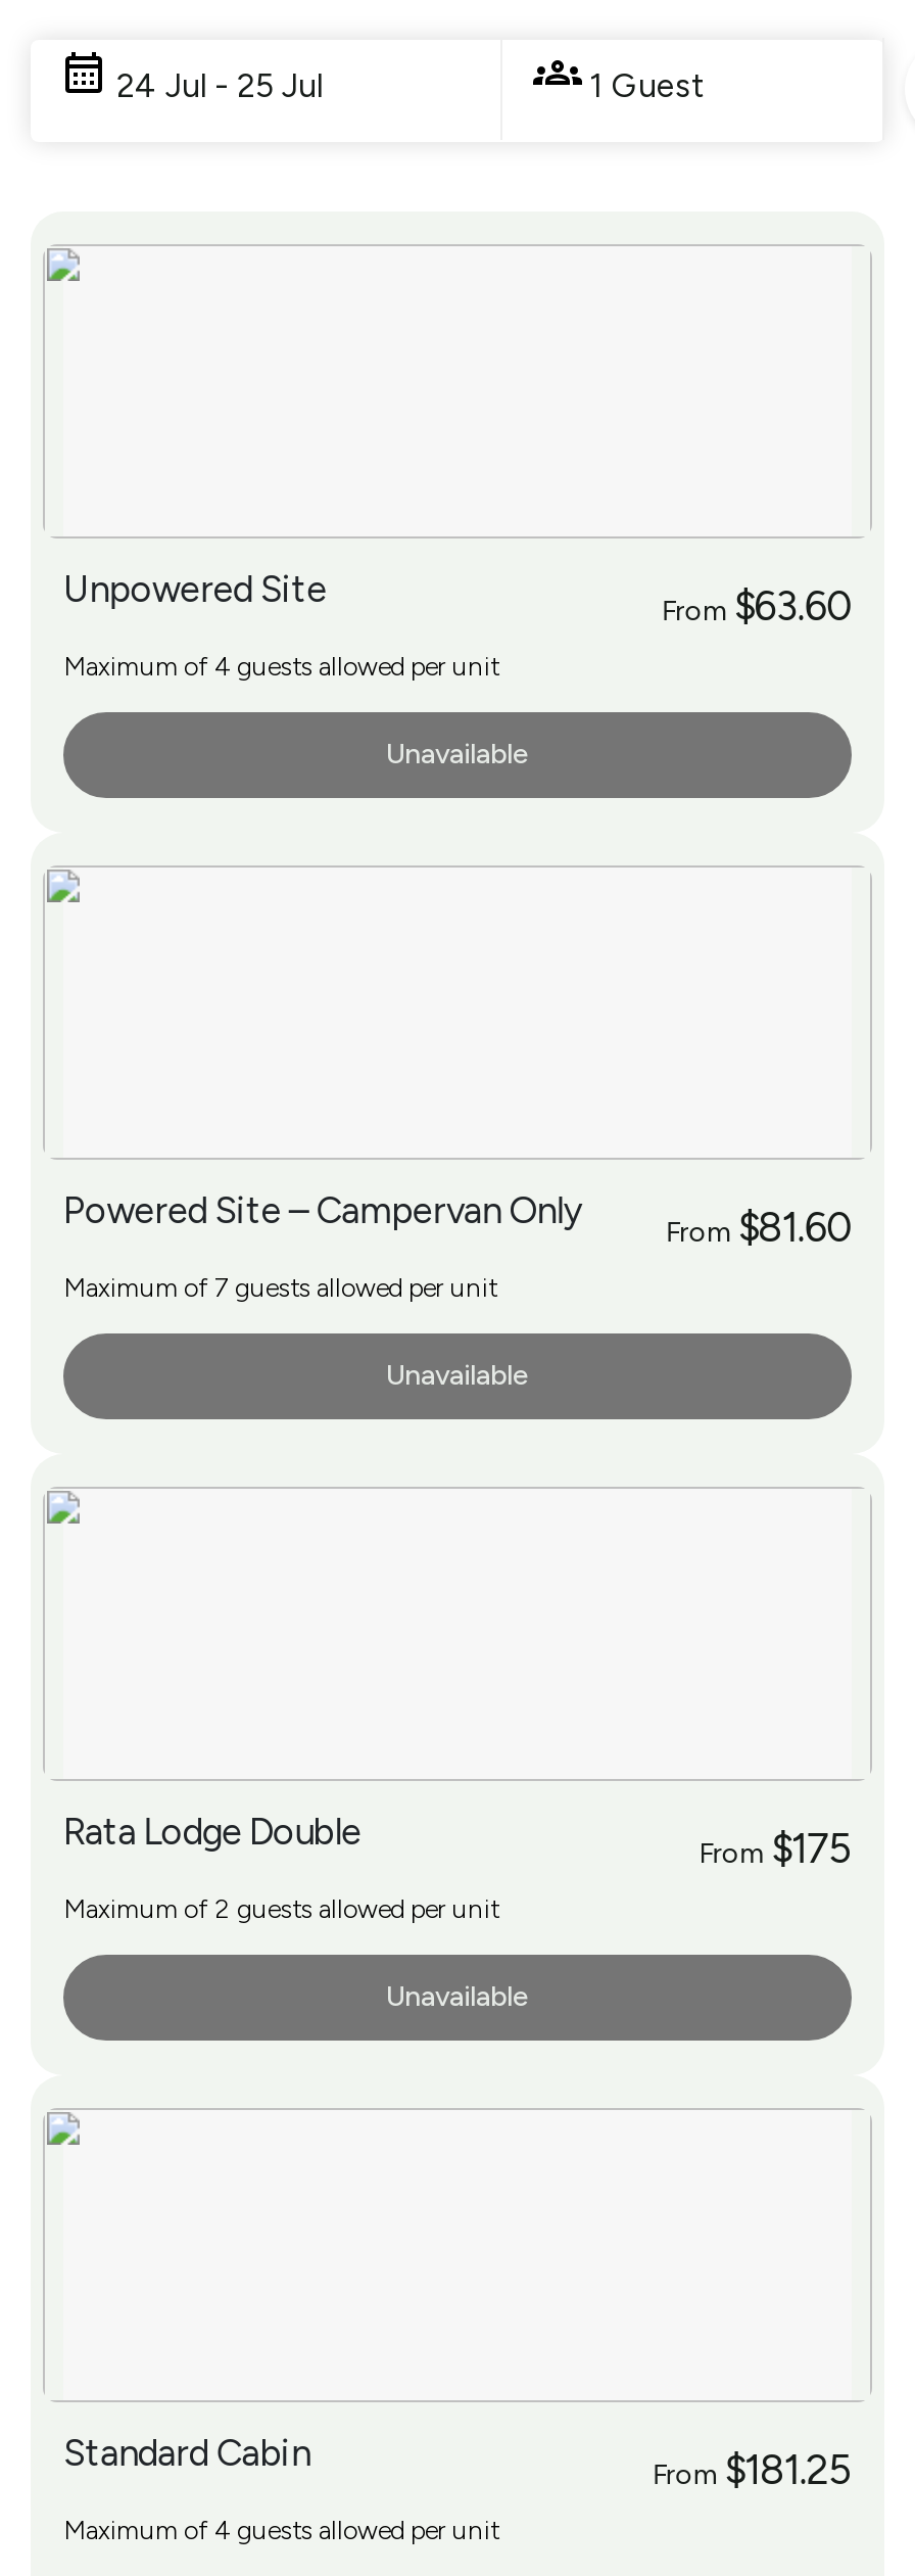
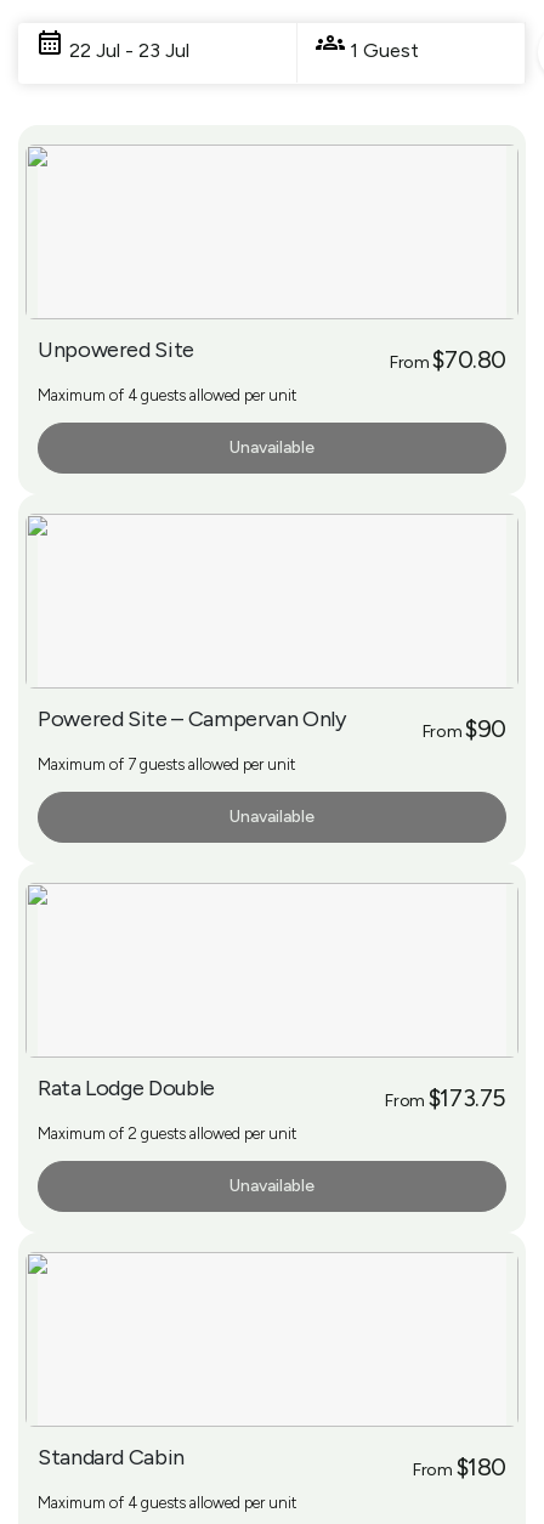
[116,67,323,106] 24 Jul - 25 Jul -> [69,39,189,62] 22 Jul - 23 Jul
[661,581,852,630] From $63.60 -> [390,345,506,374] From $70.80
[665,1202,852,1251] From $81.60 -> [422,714,506,743] From $90
[699,1823,852,1872] From $175 -> [385,1083,506,1112] From $173.75
[652,2445,852,2494] From $181.25 -> [413,1452,506,1481] From $180

